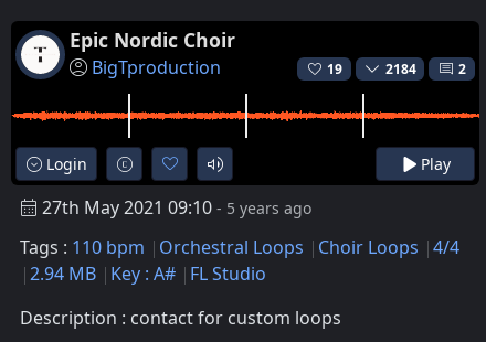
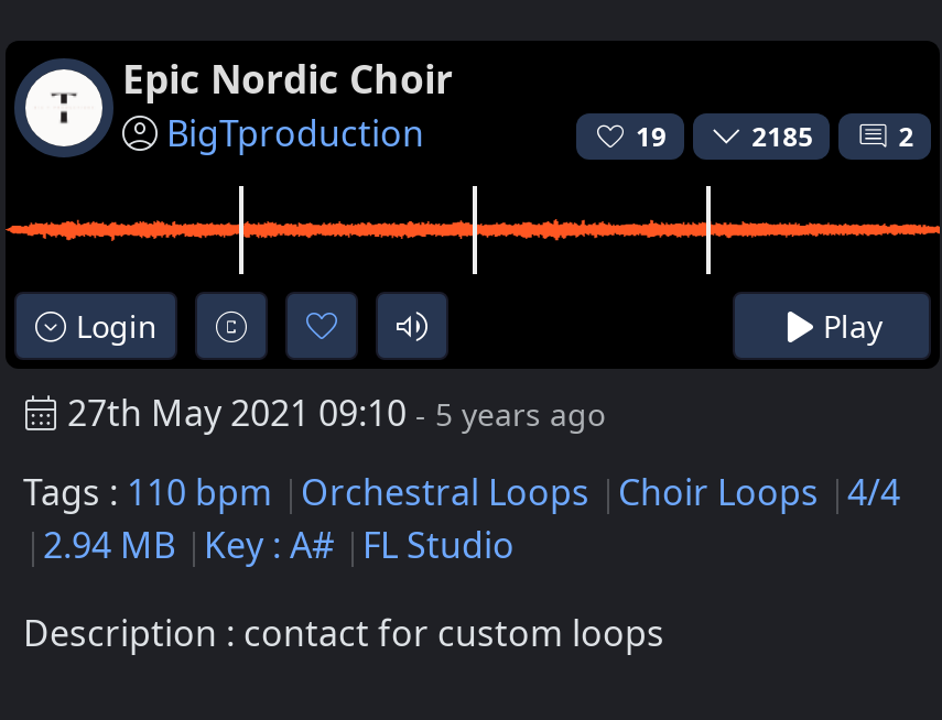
[385,60,416,78] 2184 -> [752,118,813,155] 2185

